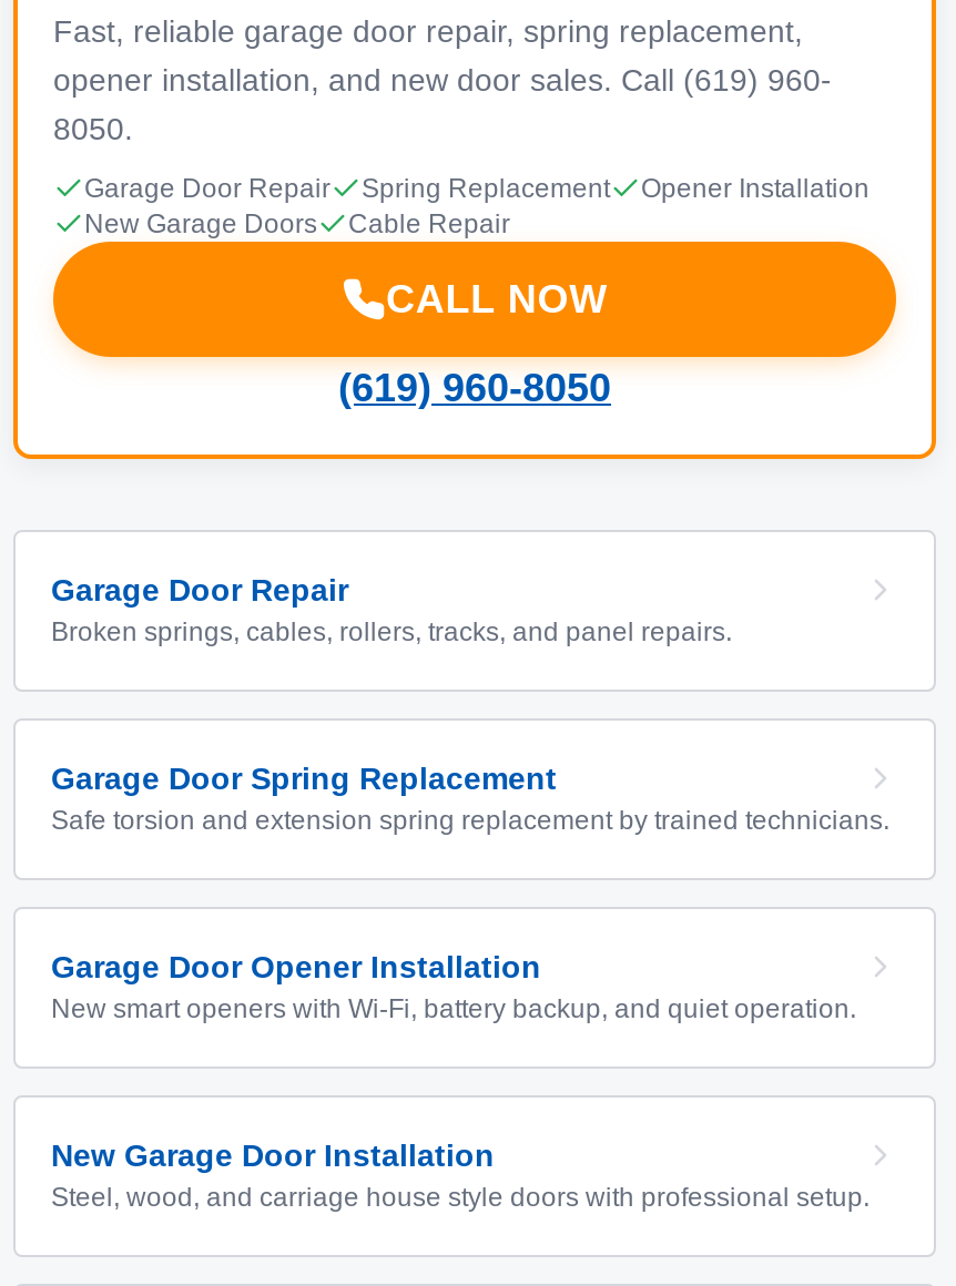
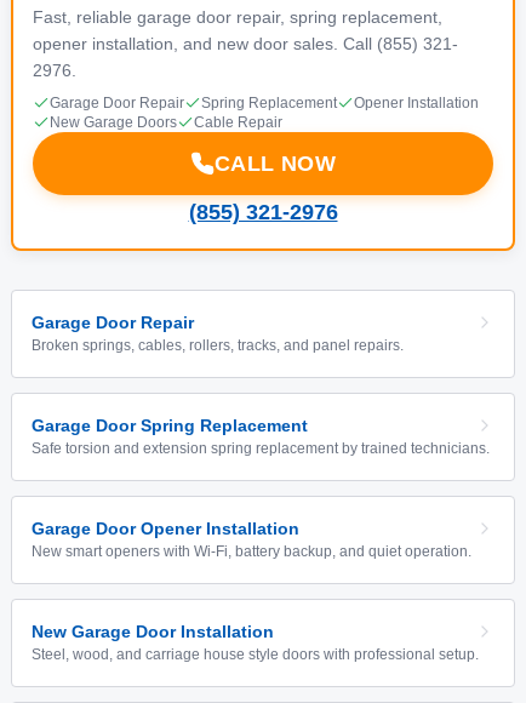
[53,62,832,98] opener installation, and new door sales. Call (619) 960- -> [33,34,458,53] opener installation, and new door sales. Call (855) 321-
[53,111,133,146] 8050. -> [33,61,76,80] 2976.
[338,366,611,410] (619) 960-8050 -> [188,200,338,224] (855) 321-2976

